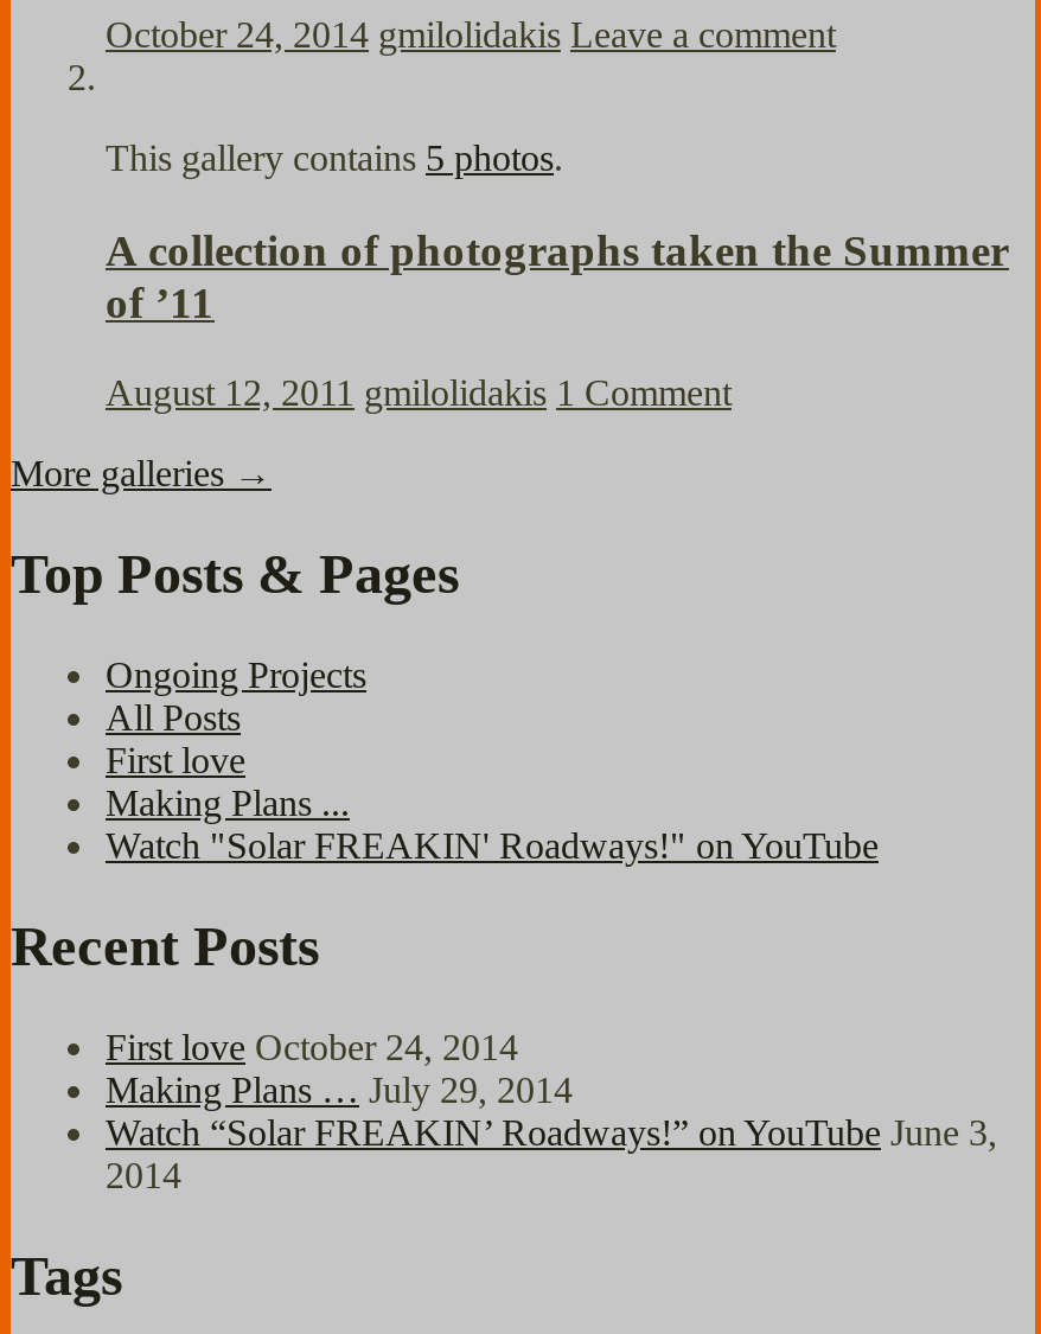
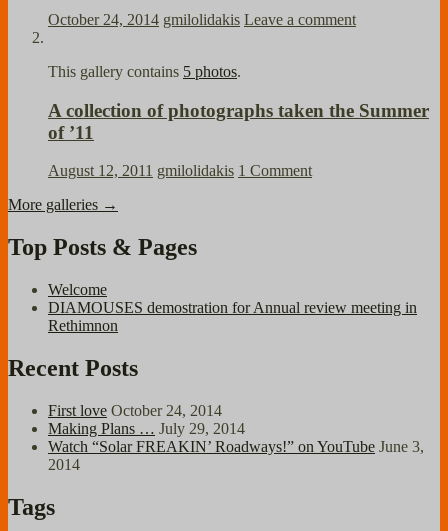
[106,655,879,866] Ongoing Projects | All Posts | First love | Making Plans ... | Watch "Solar FREAKIN' Roadways!" on YouTube -> [48,281,417,334] Welcome | DIAMOUSES demostration for Annual review meeting in | Rethimnon

